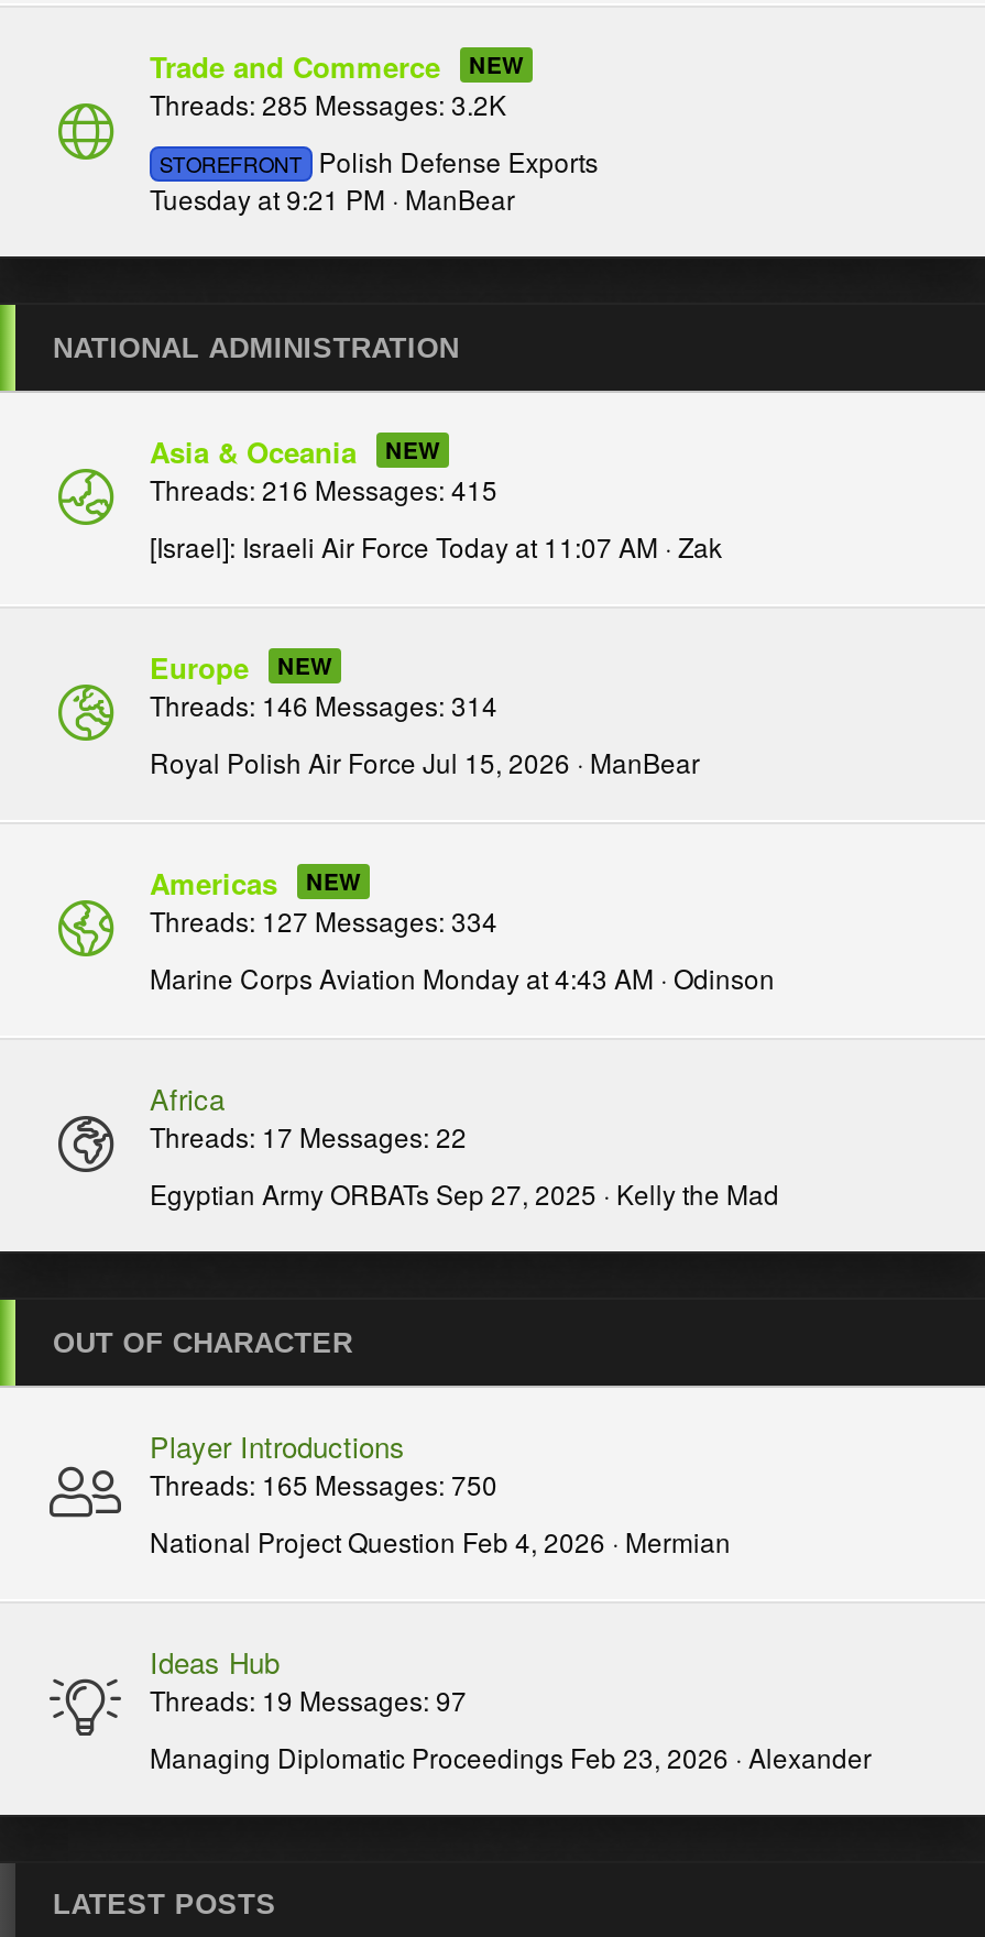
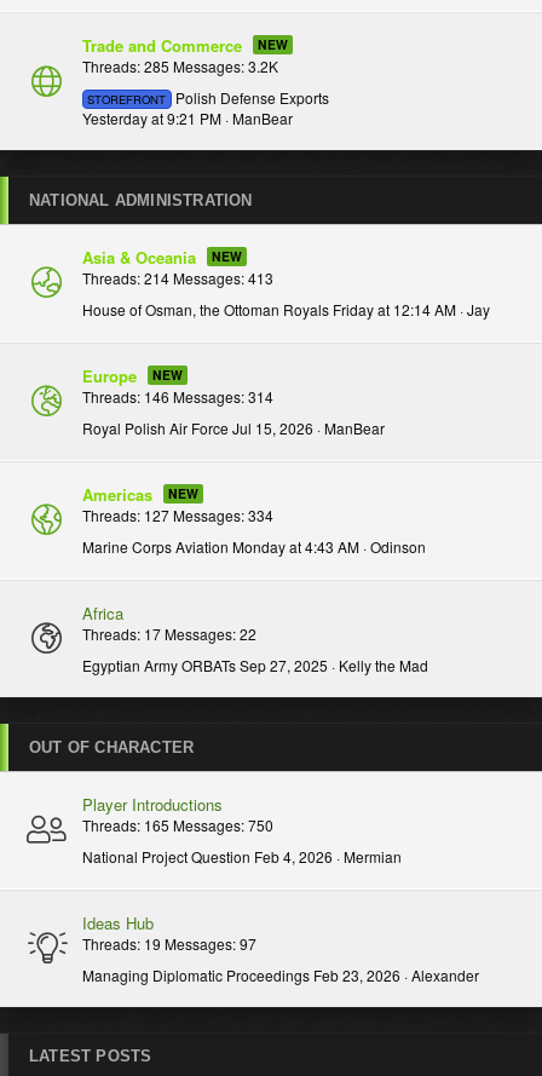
[150,179,515,217] Tuesday at 9:21 PM ManBear -> [82,108,293,128] Yesterday at 9:21 PM ManBear
[150,470,497,507] Threads 216 Messages 415 -> [82,267,273,288] Threads 214 Messages 413
[150,527,722,565] [Israel]: Israeli Air Force Today at 11:07 AM Zak -> [82,299,490,320] House of Osman, the Ottoman Royals Friday at 12:14 AM Jay

